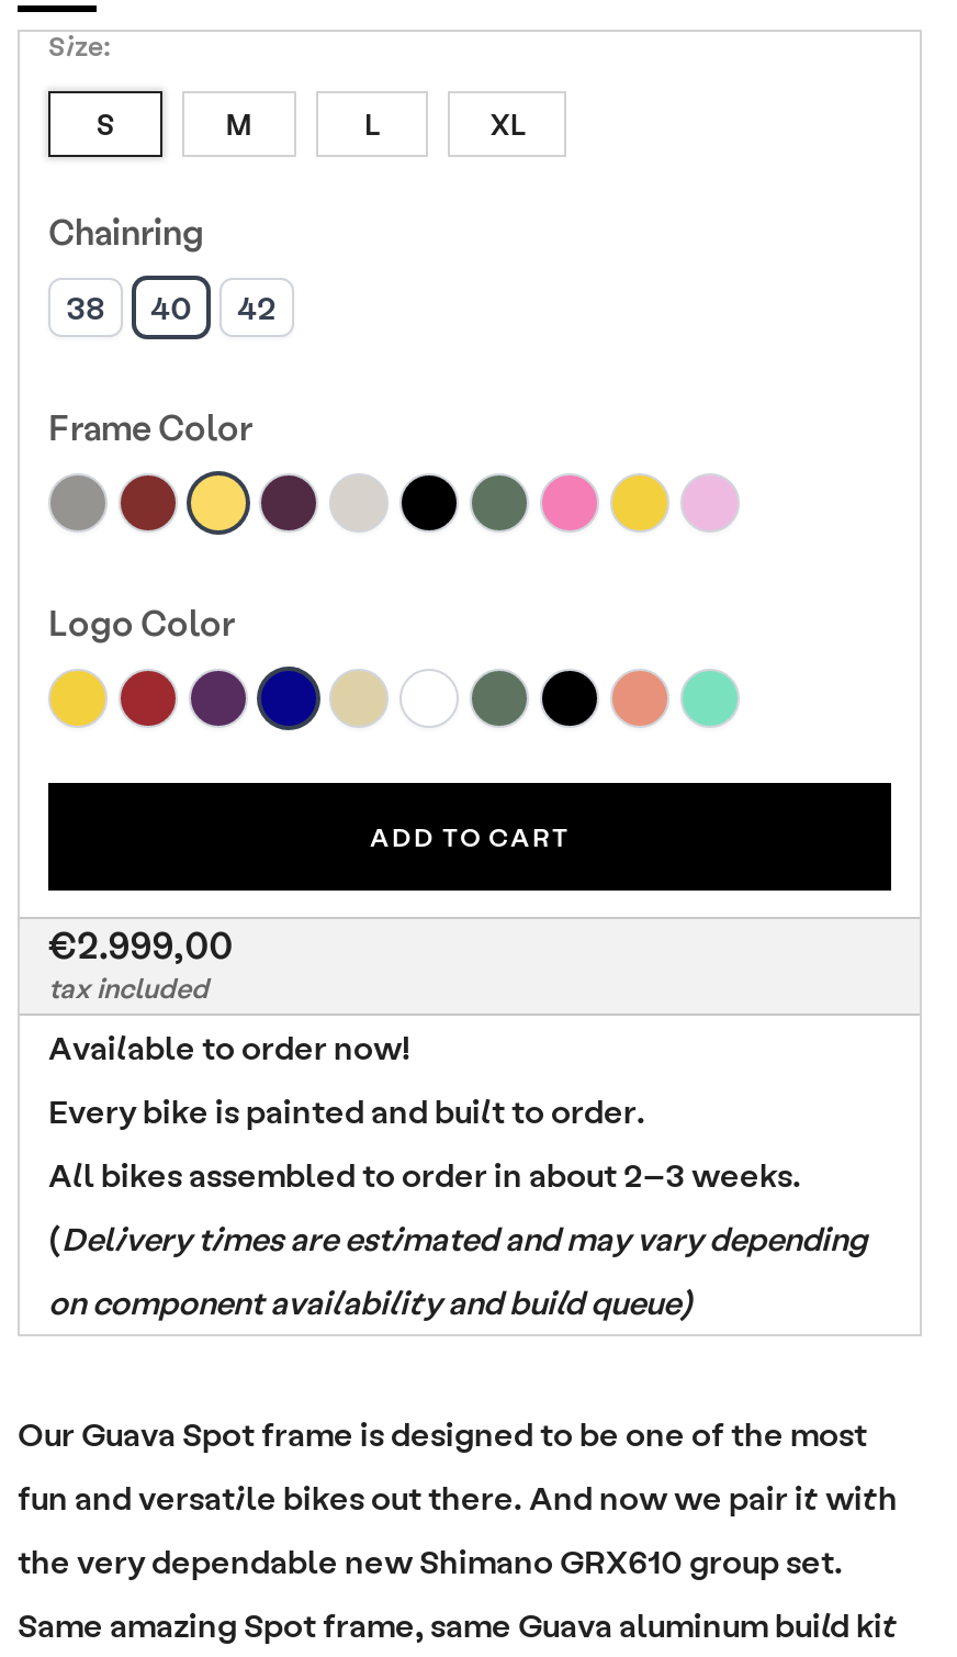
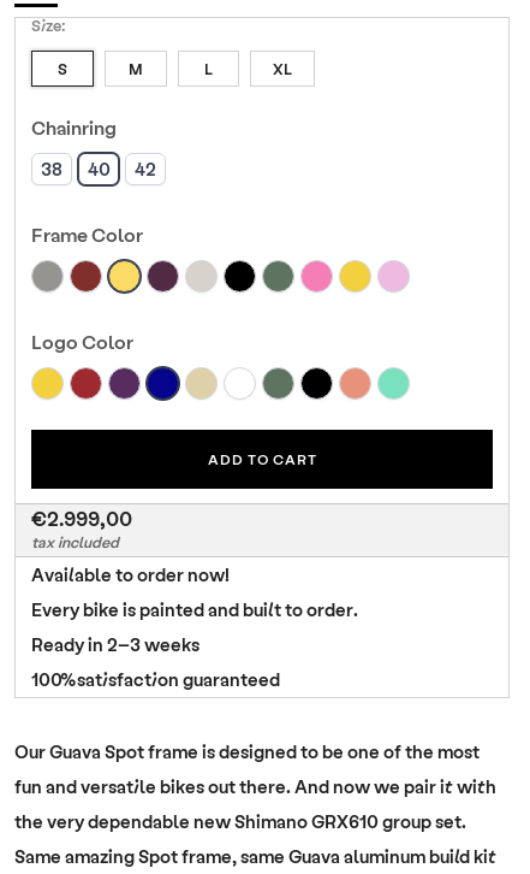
[48,1154,867,1321] All bikes assembled to order in about 2–3 weeks. | (Delivery times are estimated and may vary depending | on component availability and build queue) -> [31,633,280,690] Ready in 2–3 weeks | 100% satisfaction guaranteed

